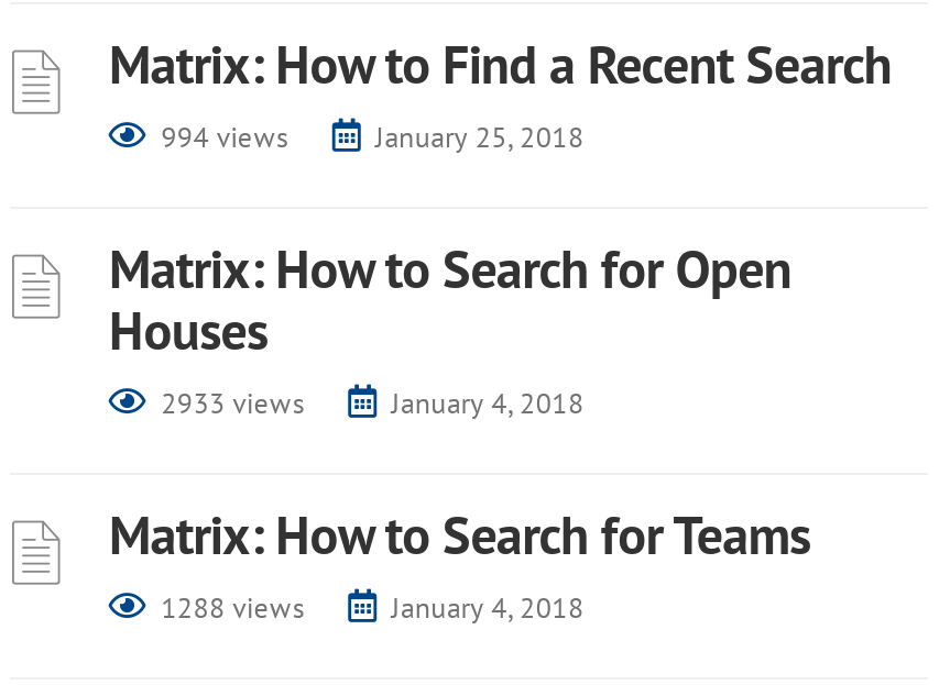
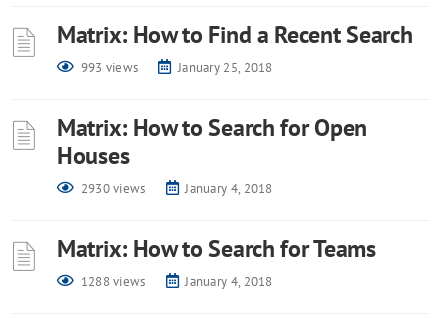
[161,119,288,156] 994 views -> [81,59,138,76] 993 views
[161,385,304,422] 2933 views -> [81,180,146,197] 2930 views

